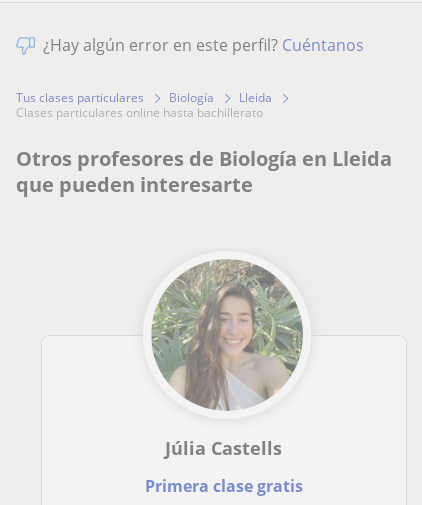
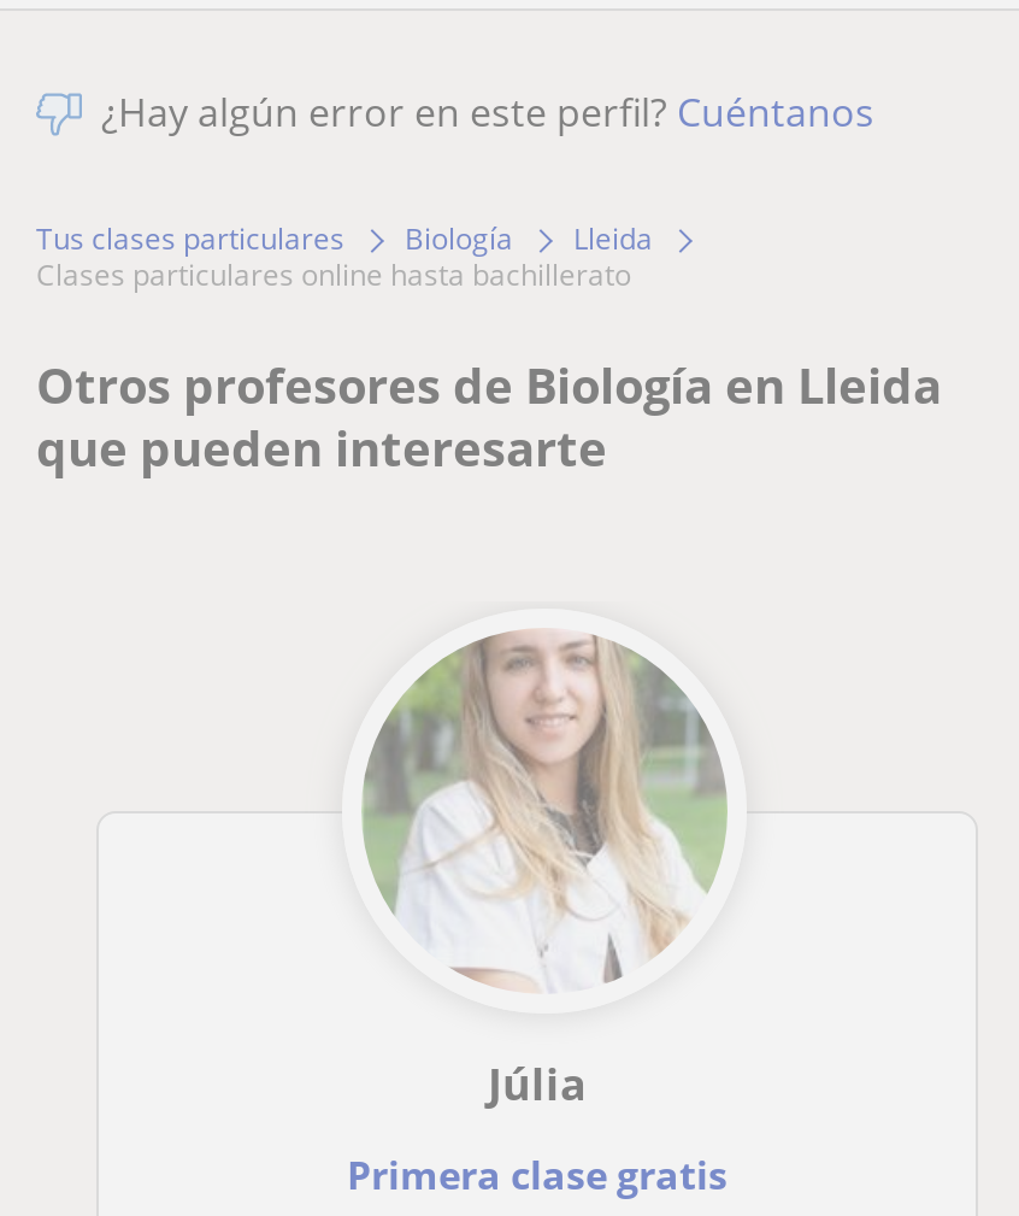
[151,259,304,460] [image] | Júlia Castells -> [361,630,730,1113] [image] | Júlia

